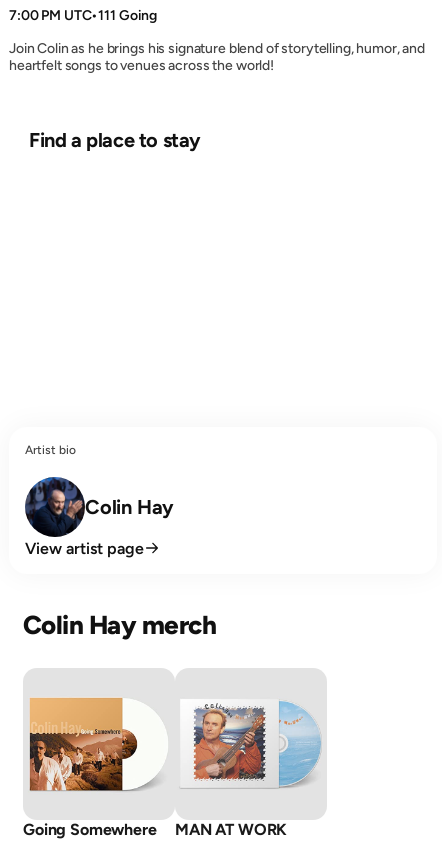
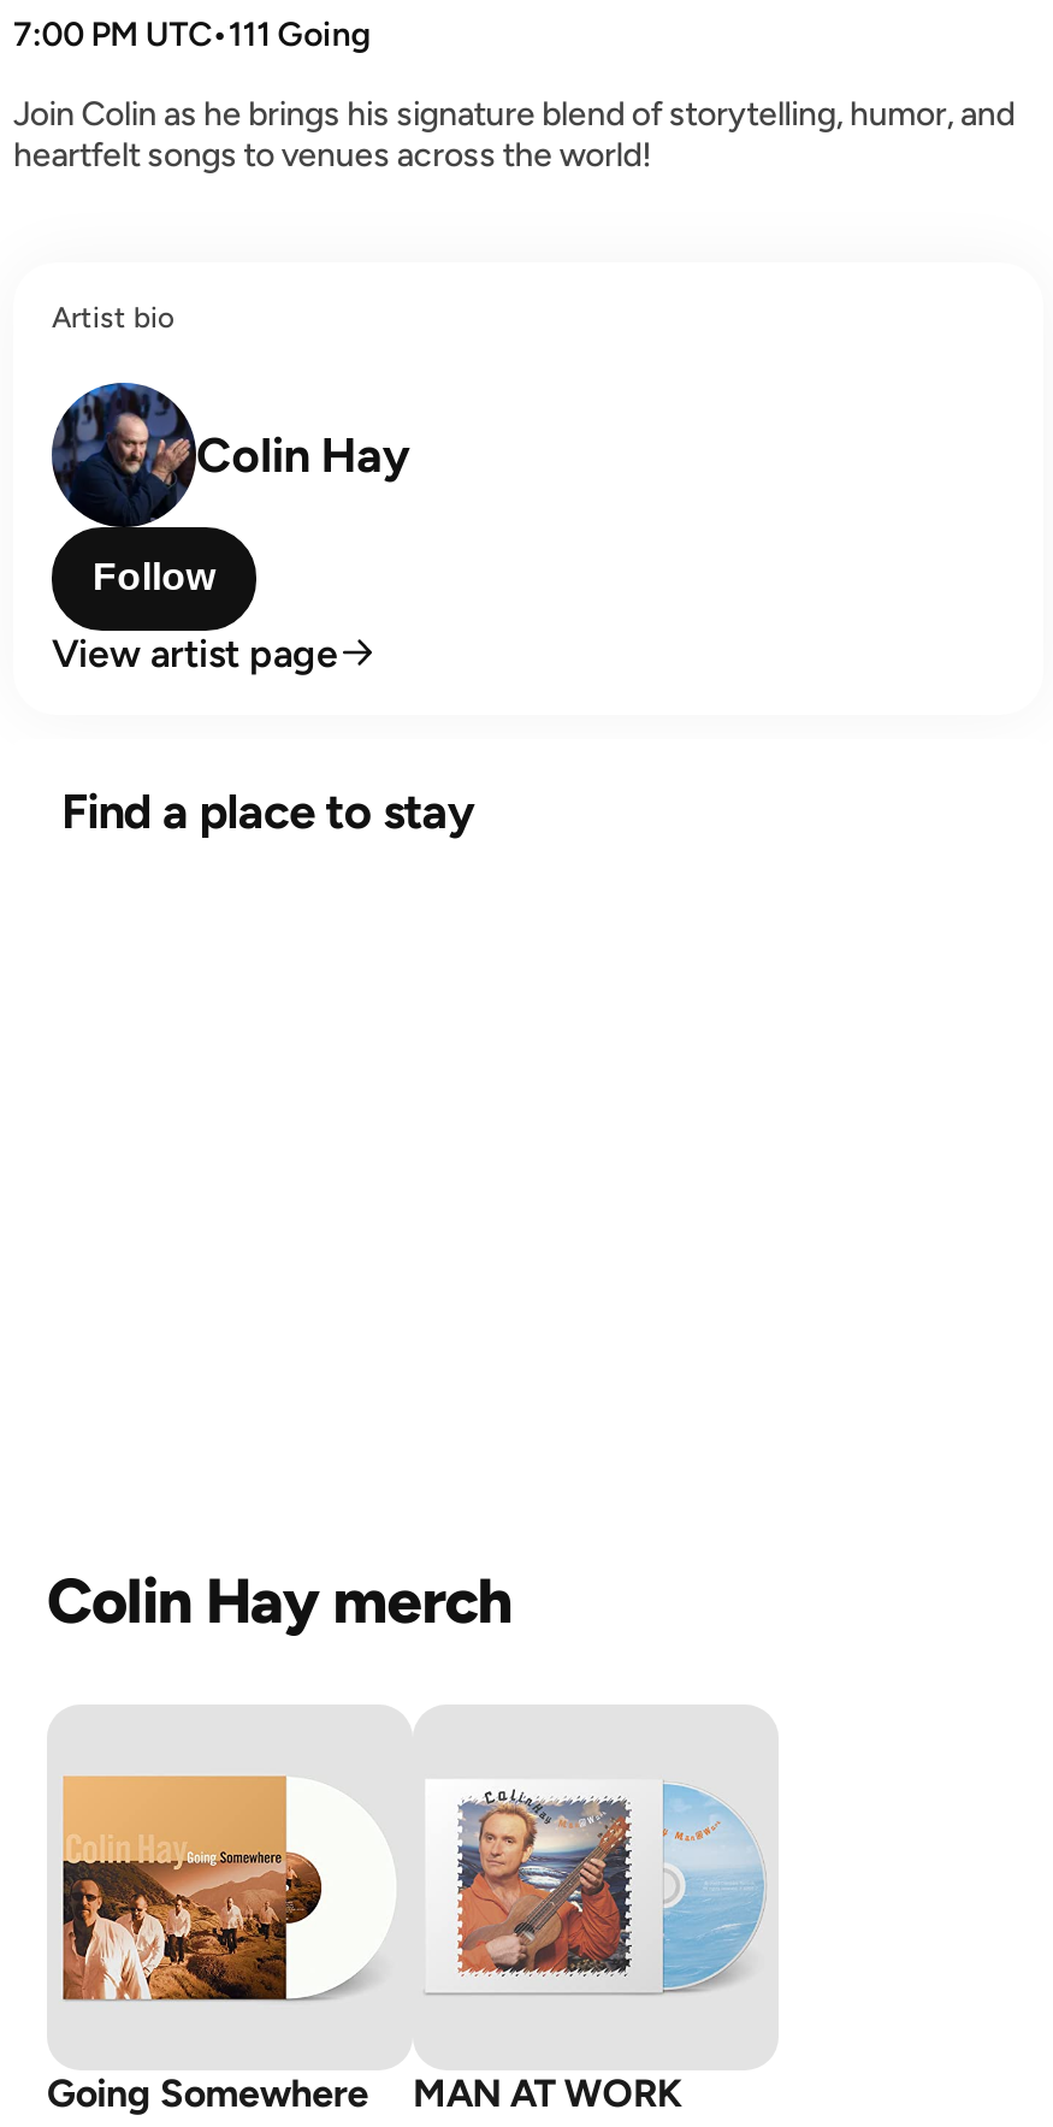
moved [29,127,201,151] -> [61,781,475,839]: Find a place to stay
moved [23,442,174,539] -> [47,300,411,532]: [image] | Artist bio | Colin Hay
none -> [93,556,215,597] Follow
moved [25,538,144,557] -> [52,630,338,675]: View artist page

